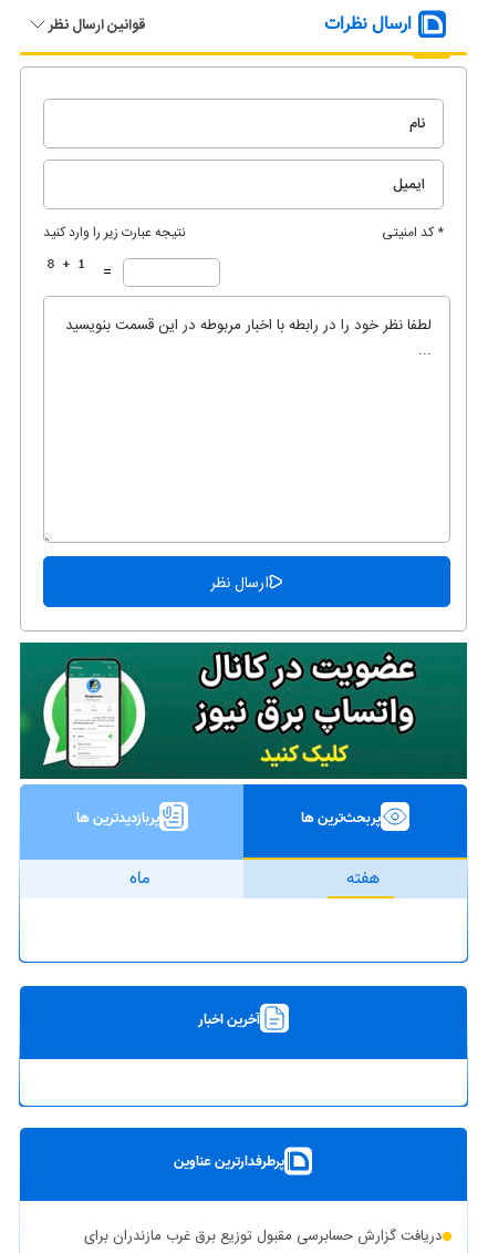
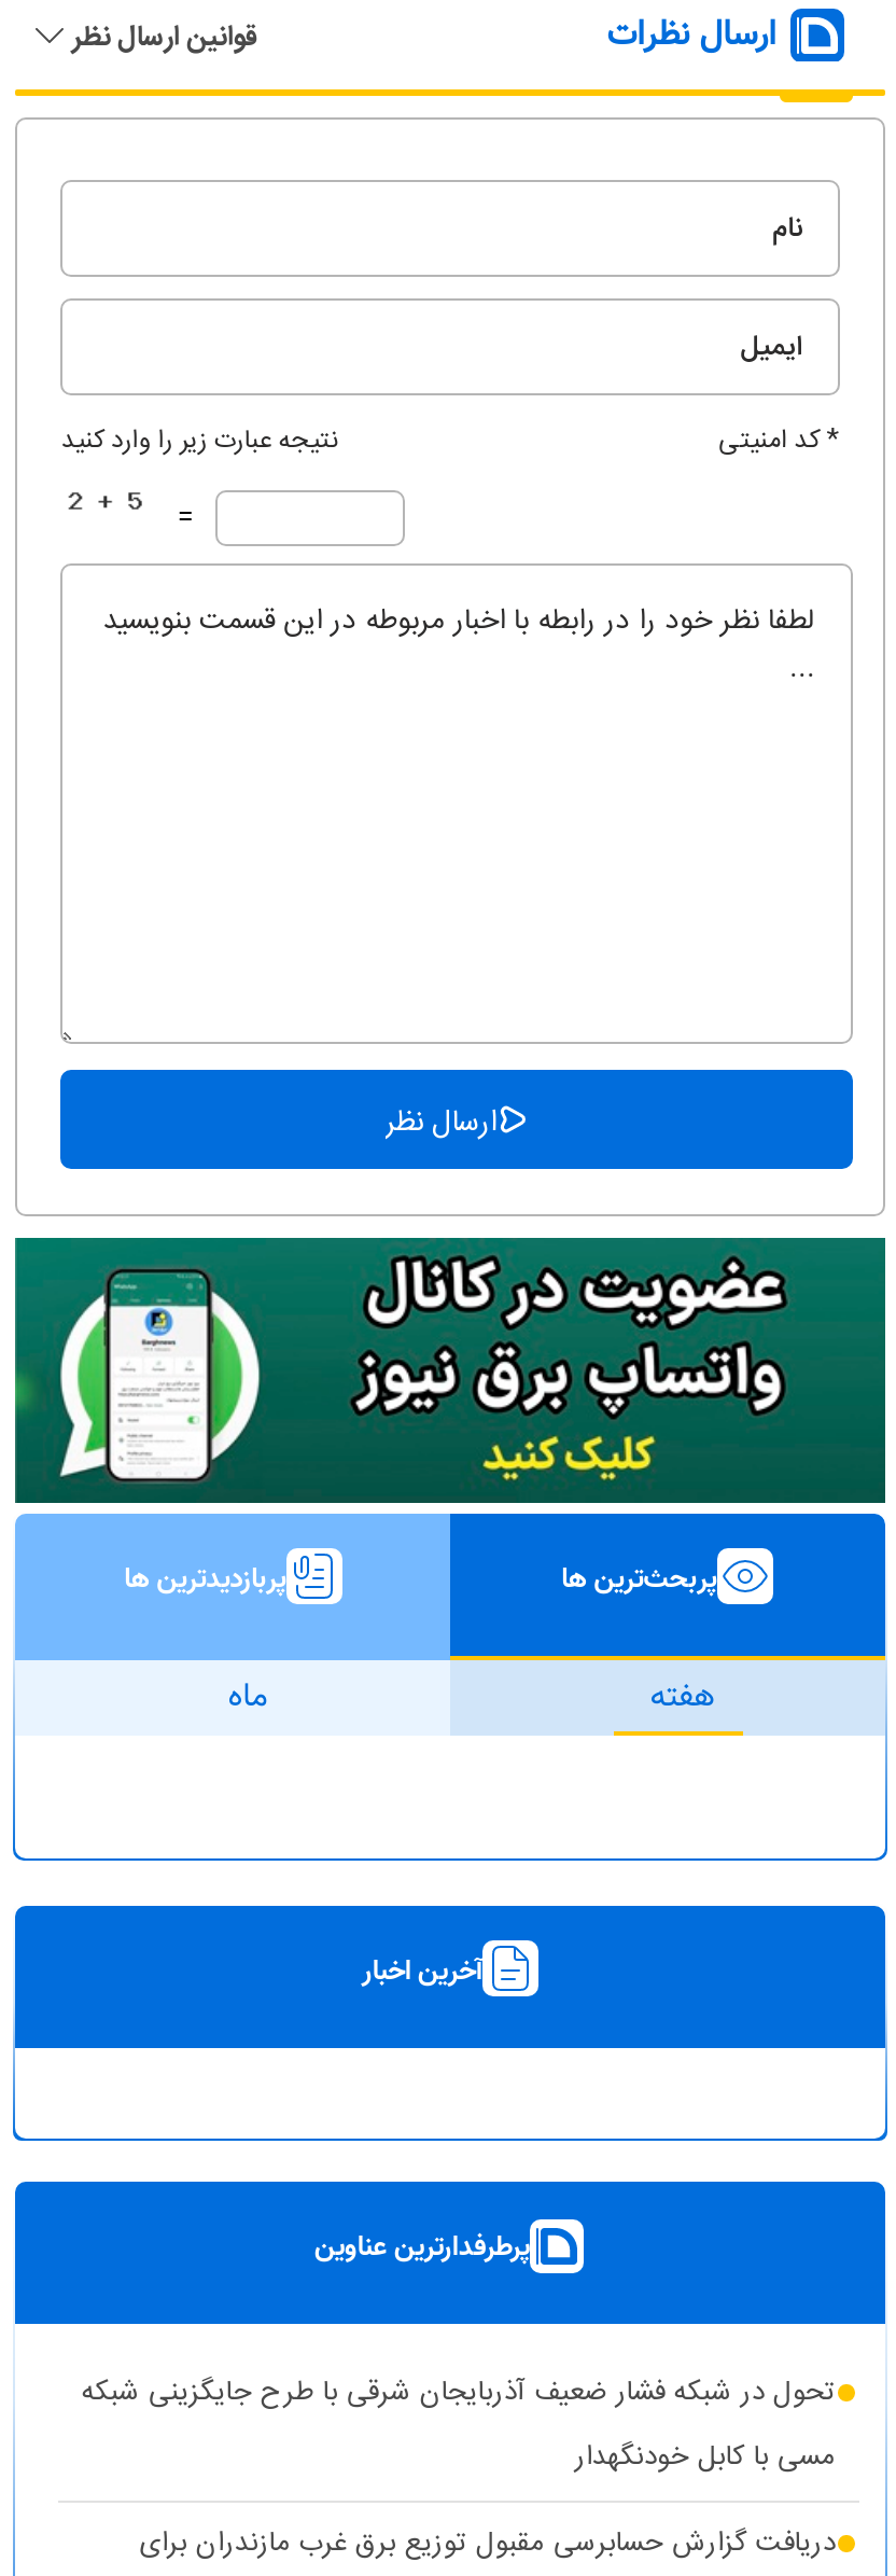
none -> [82,2369,835,2481] تحول در شبکه فشار ضعیف آذربایجان شرقی با طرح جایگزینی شبکه | مسی با کابل خودنگهدار

